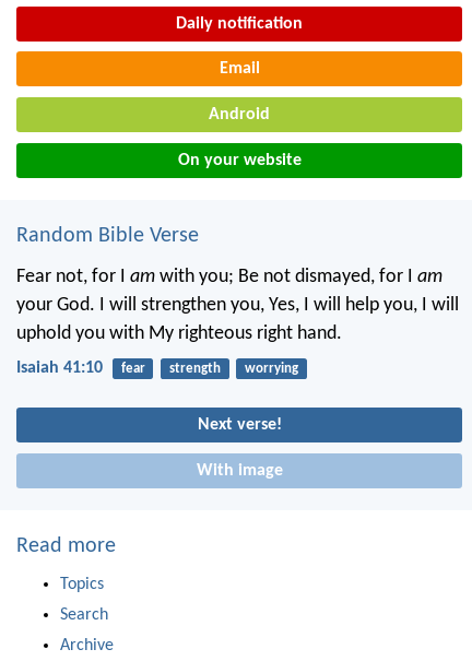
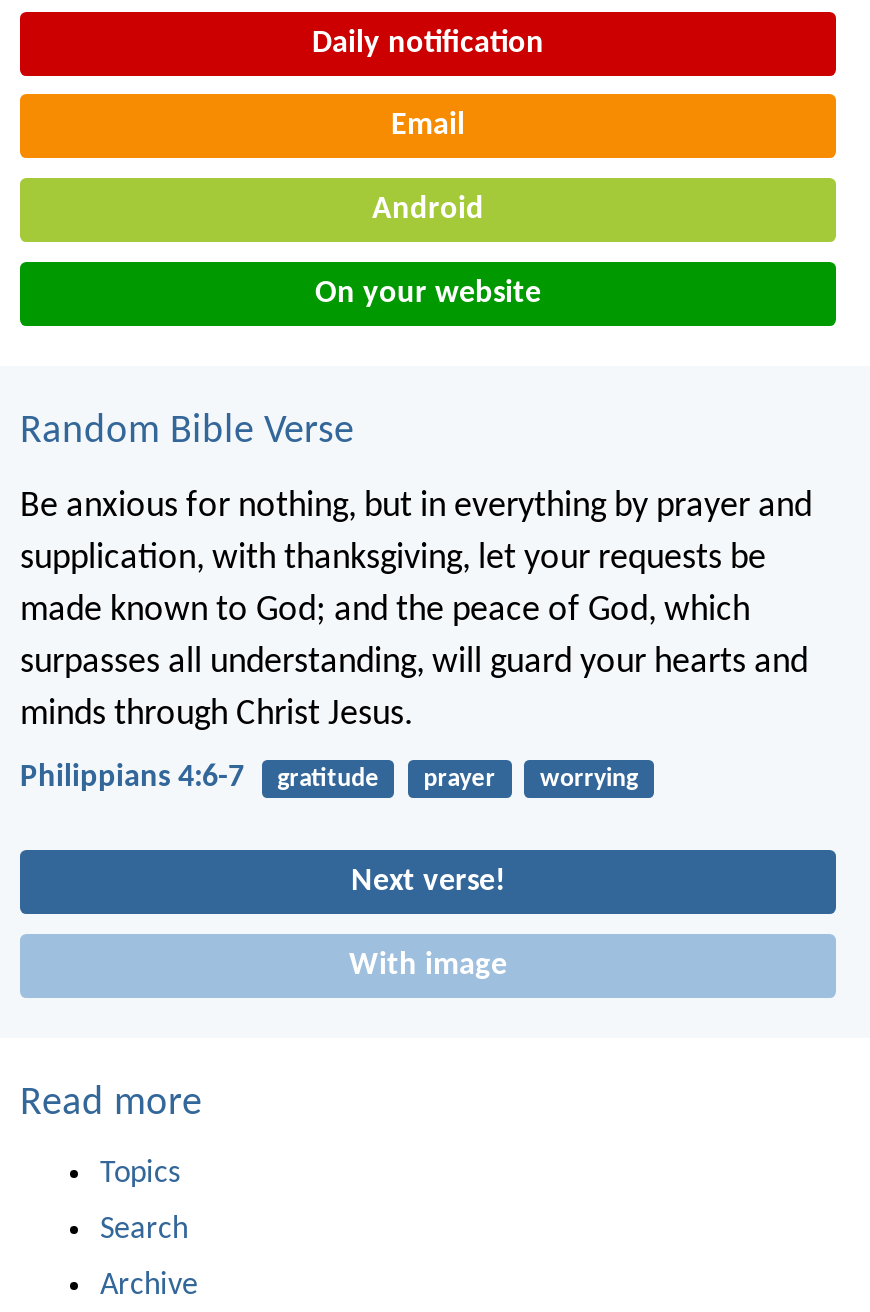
[16,266,459,344] Fear not, for I am with you; Be not dismayed, for I am | your God. I will strengthen you, Yes, I will help you, I will | uphold you with My righteous right hand. -> [20,487,812,733] Be anxious for nothing, but in everything by prayer and | supplication, with thanksgiving, let your requests be | made known to God; and the peace of God, which | surpasses all understanding, will guard your hearts and | minds through Christ Jesus.
[16,359,220,377] Isaiah 41:10 | fear | strength -> [20,761,496,793] Philippians 4:6-7 | gratitude | prayer

